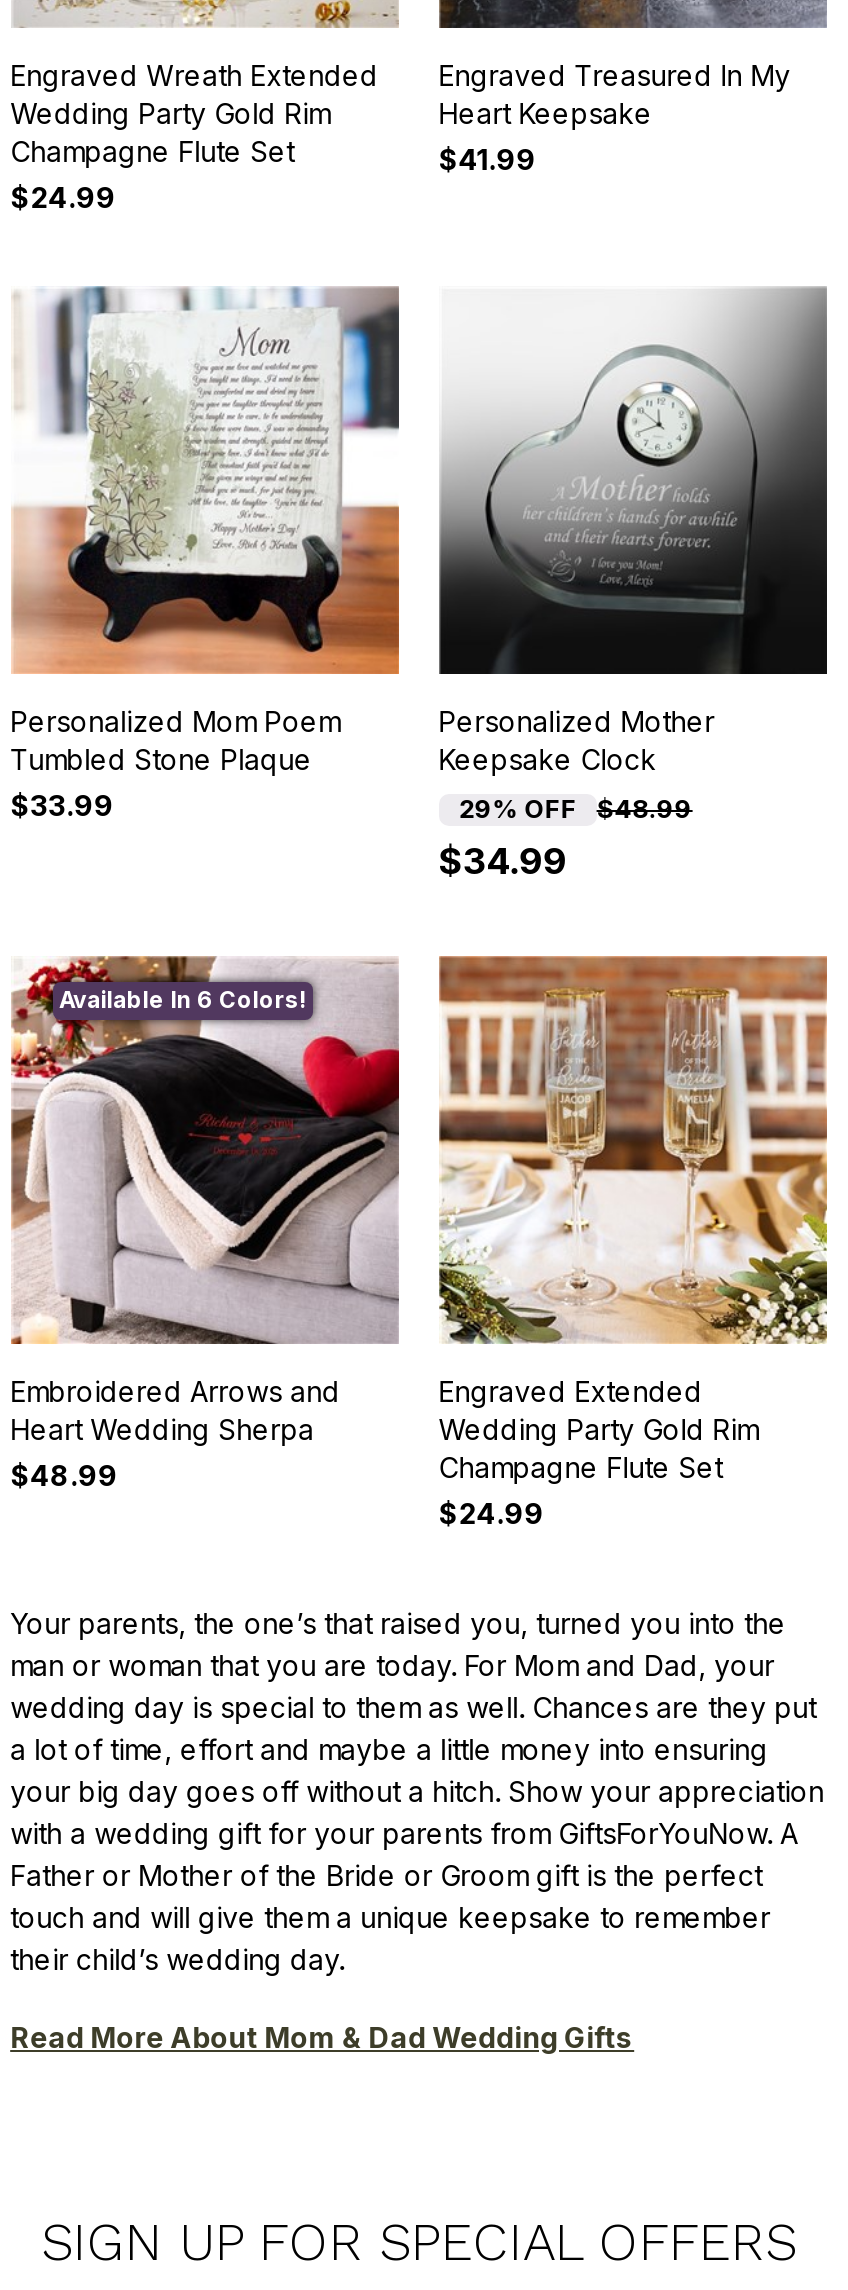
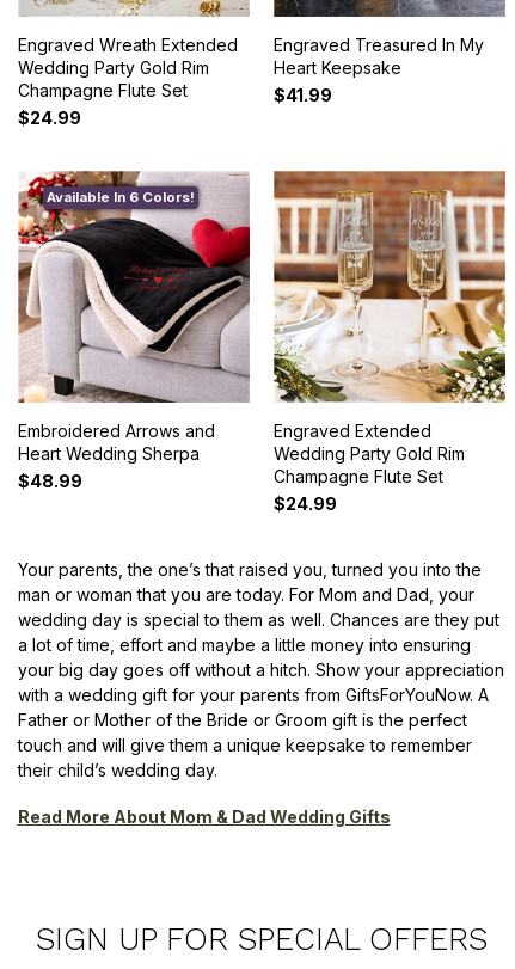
[10,286,399,822] [image] | Personalized Mom Poem | Tumbled Stone Plaque | $33.99 -> none
[439,286,827,882] [image] | Personalized Mother | Keepsake Clock | 29% OFF | $48.99 | $34.99 -> none

